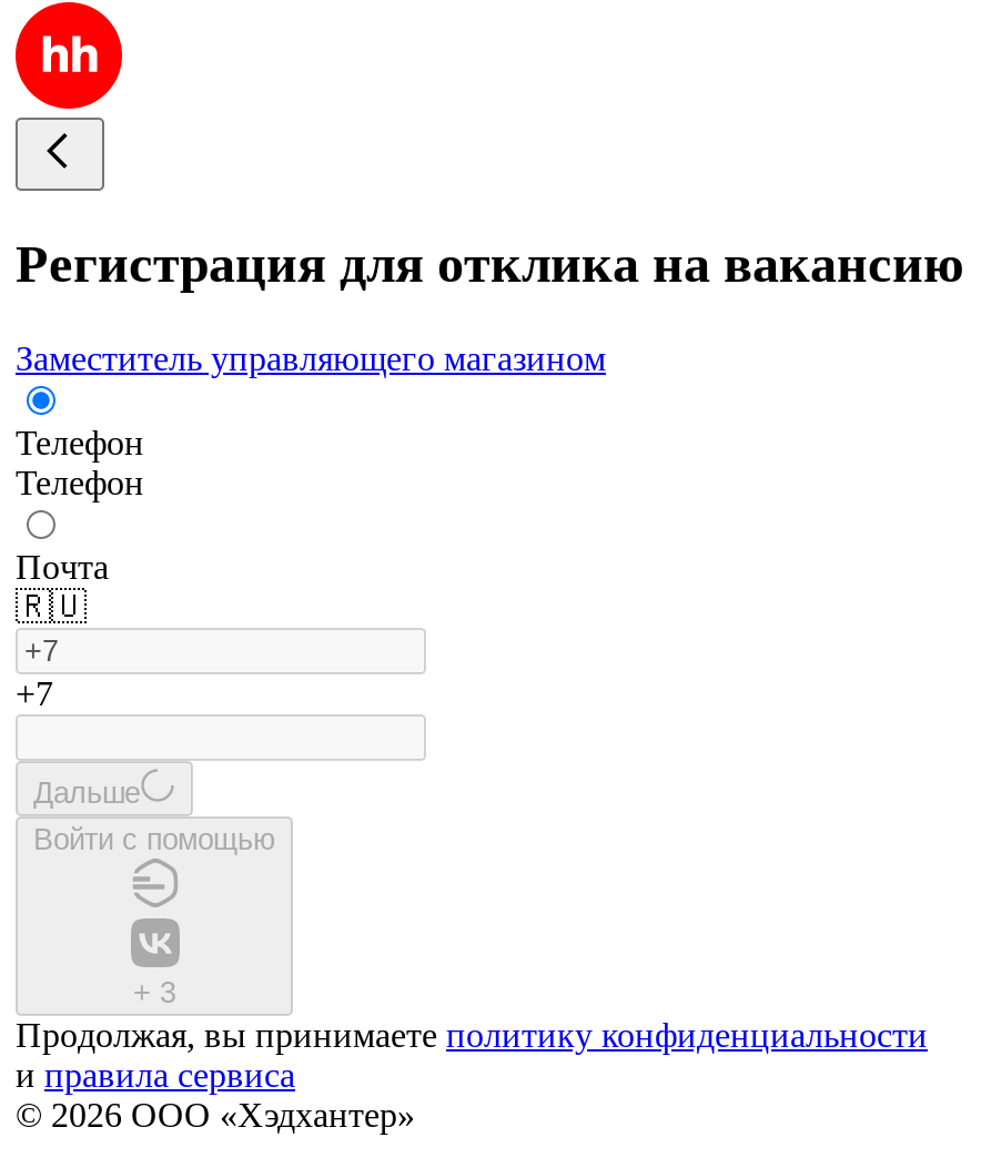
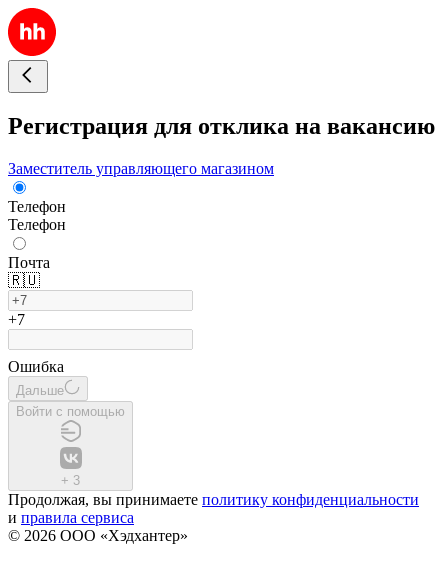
none -> [8,358,64,375] Ошибка

